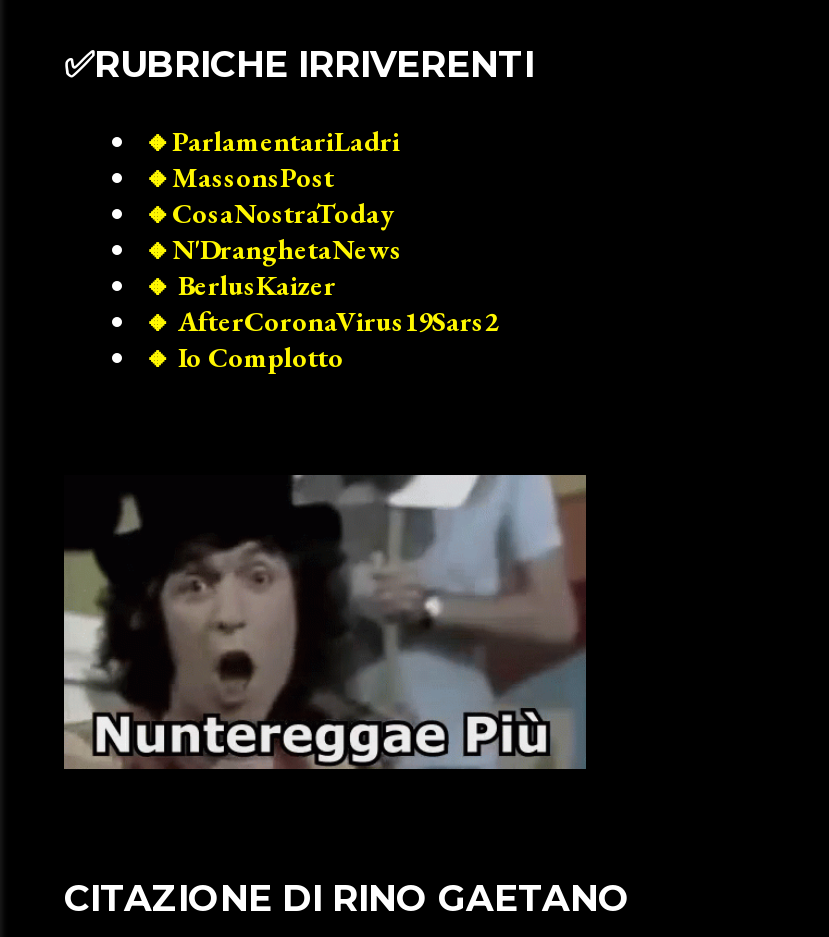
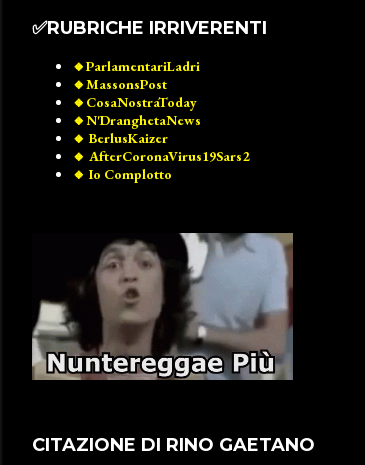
[62,473,584,769] [image] -> [32,232,291,380] [image]

